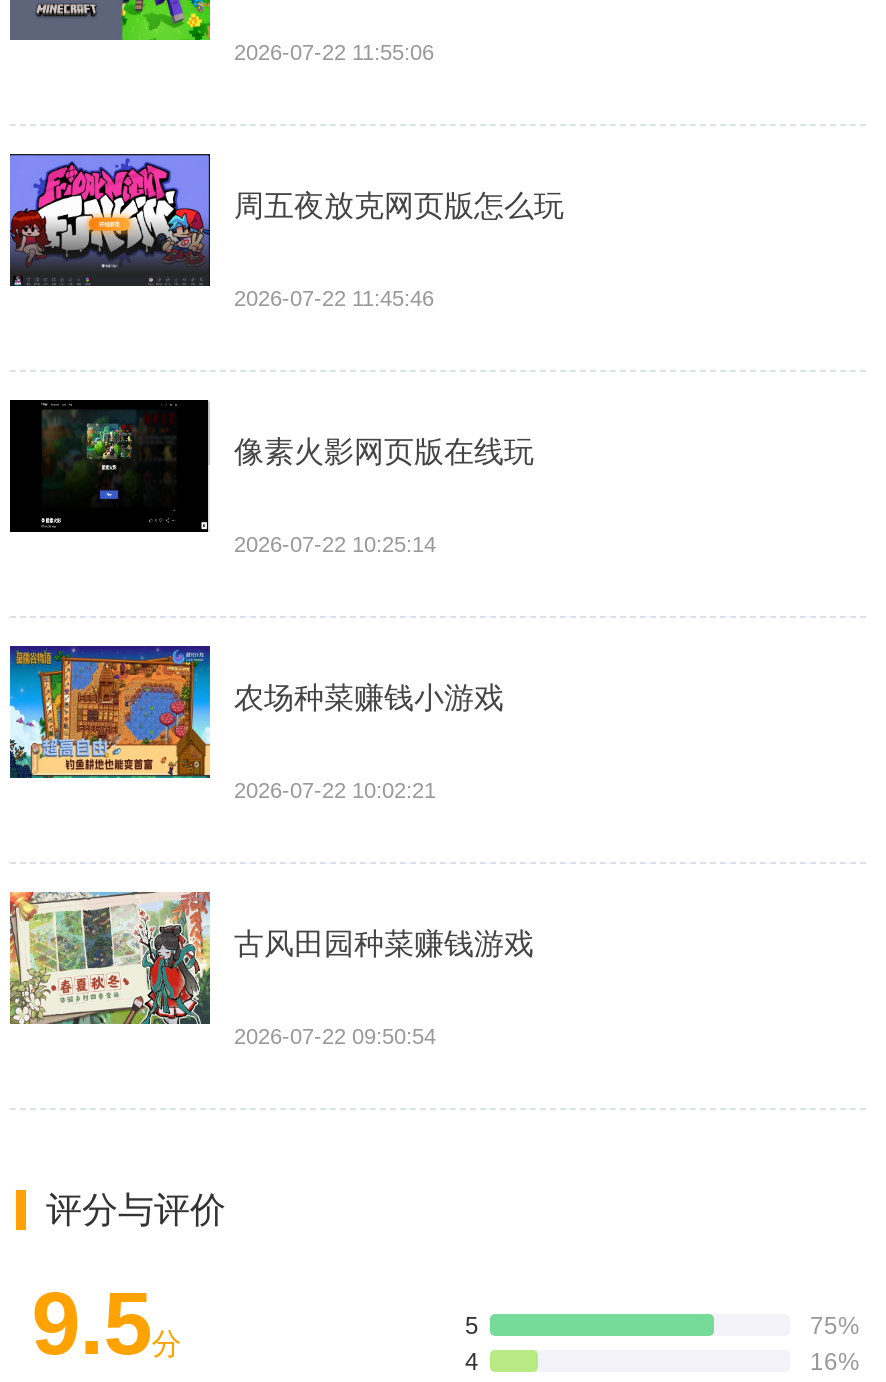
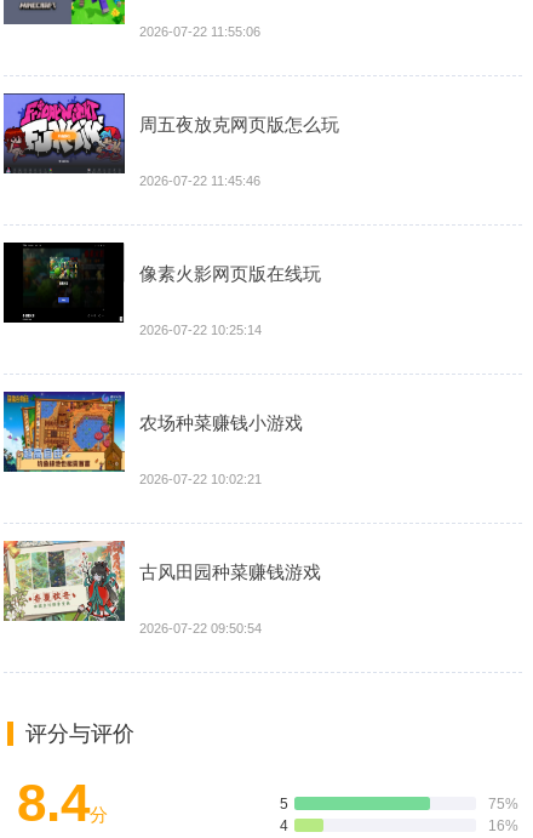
[32,1274,182,1372] 9.5分 -> [17,772,108,832] 8.4分

